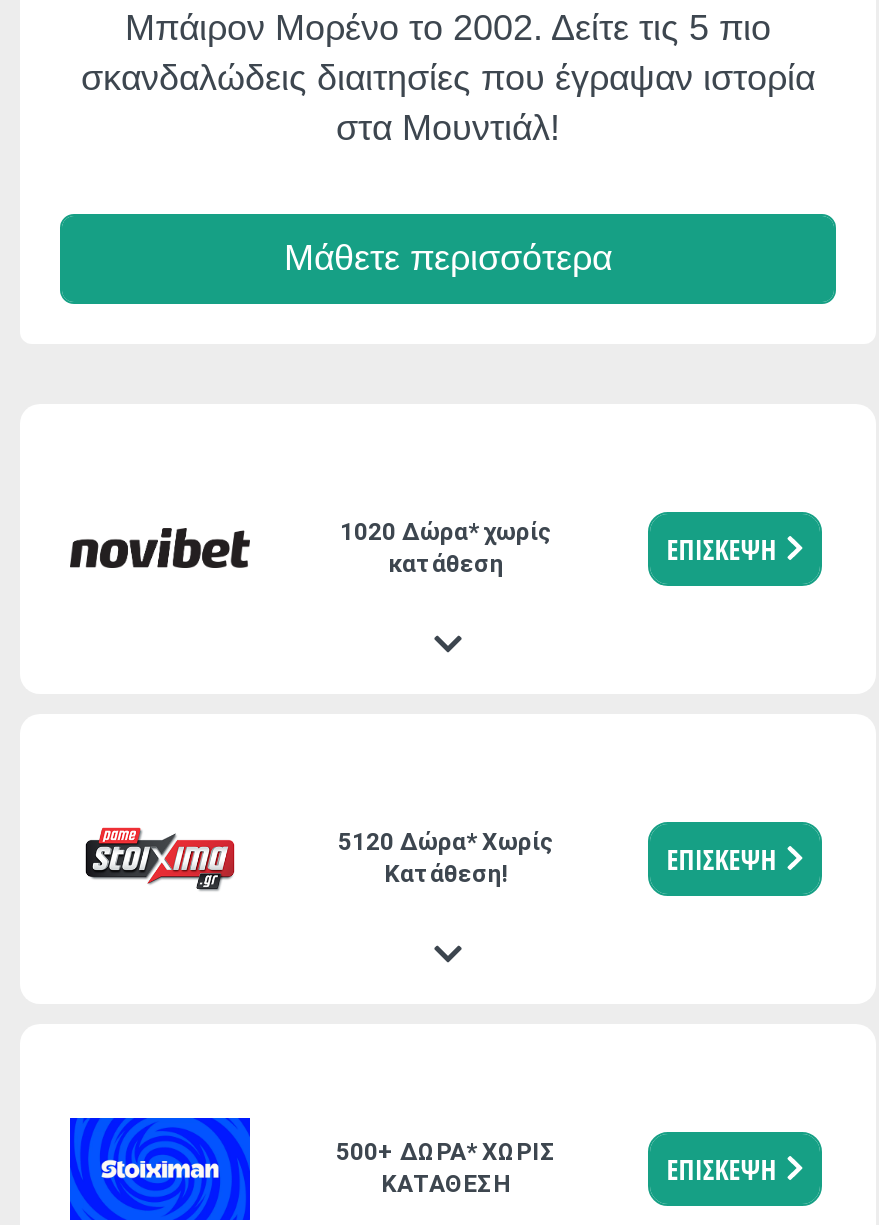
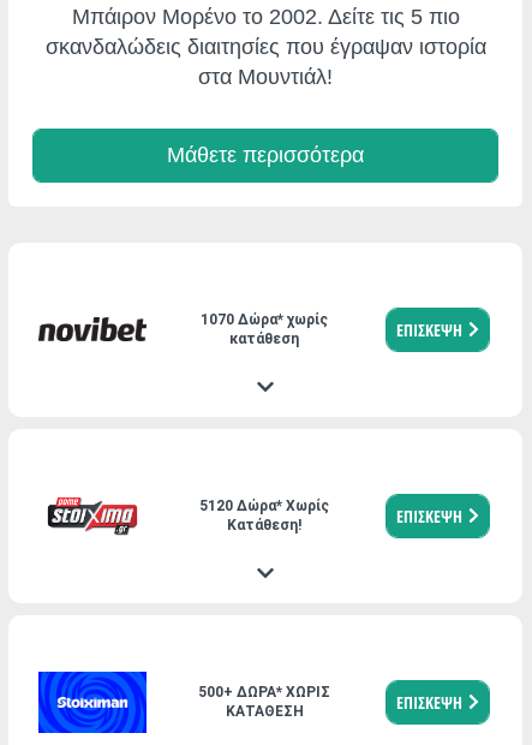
[340,518,552,546] 1020 Δώρα* χωρίς -> [201,311,328,328] 1070 Δώρα* χωρίς

